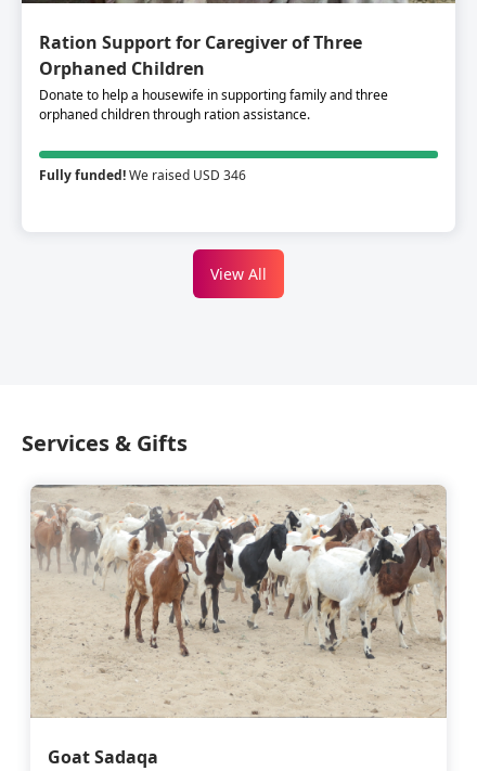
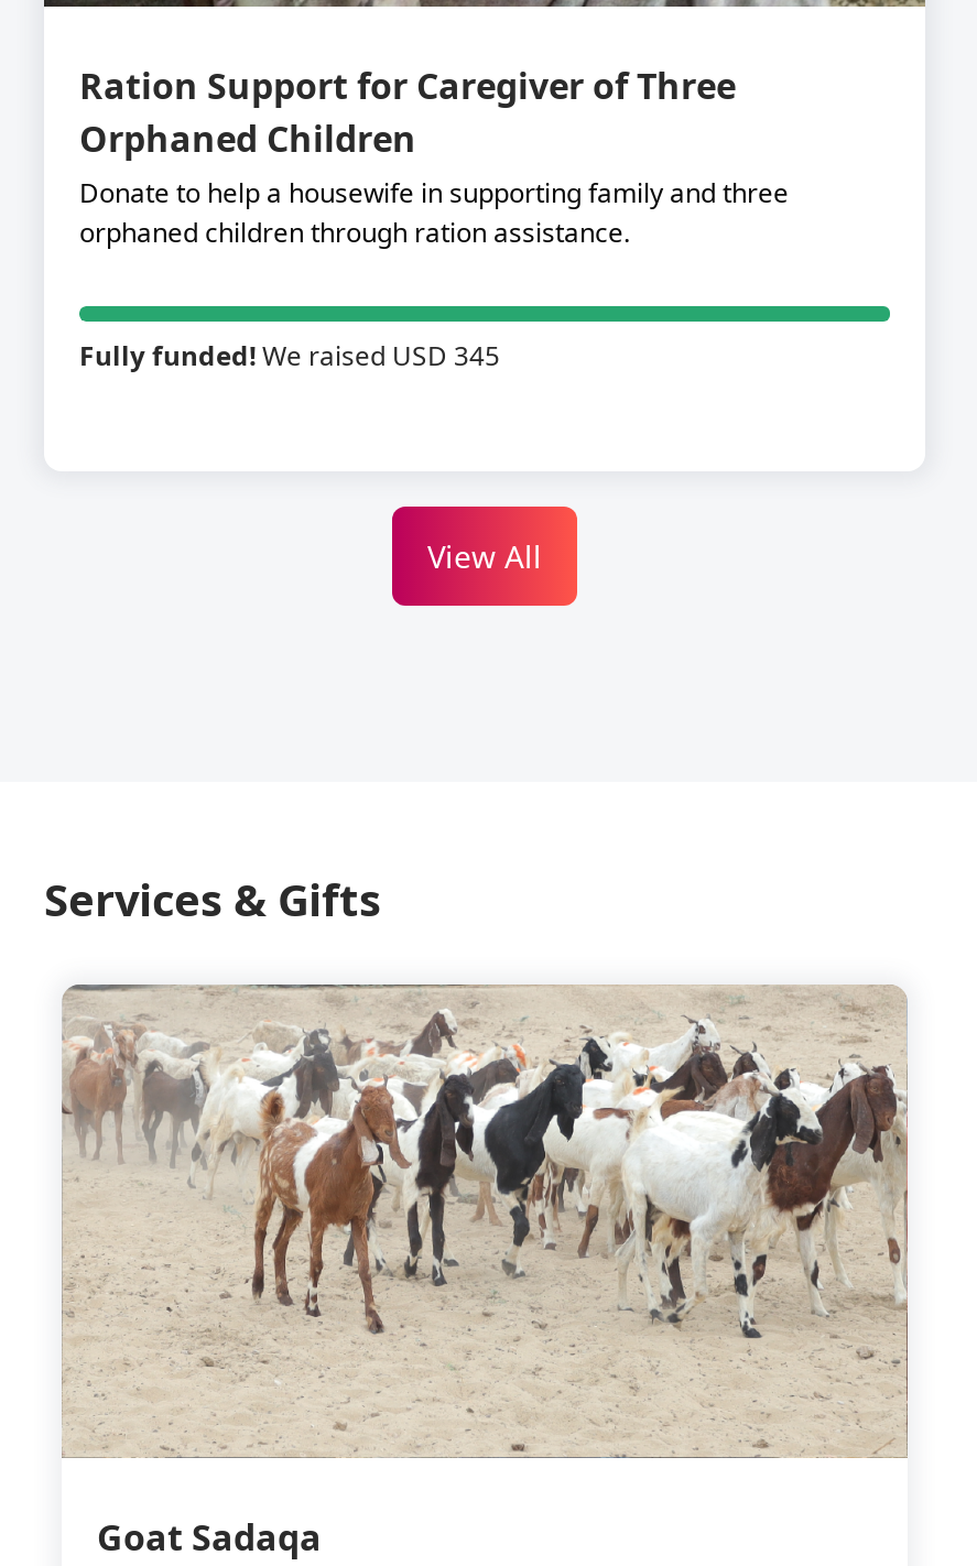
[39,166,246,185] Fully funded! We raised USD 346 -> [79,338,500,376] Fully funded! We raised USD 345

